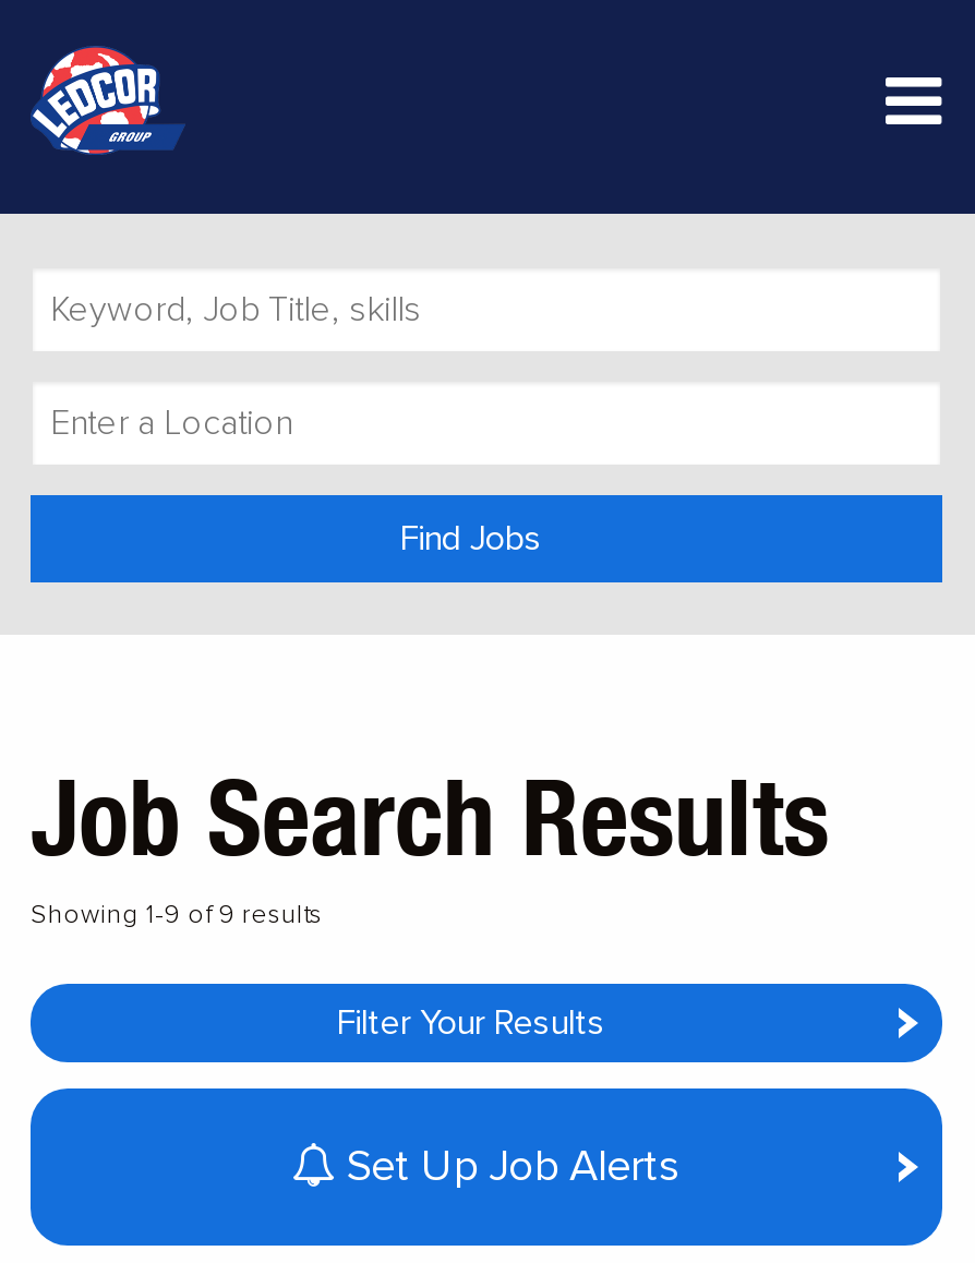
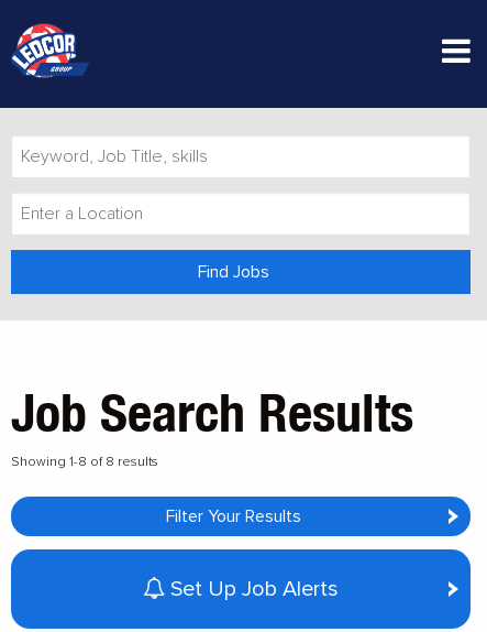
[31,899,336,931] Showing 1-9 of 9 results -> [11,454,165,470] Showing 1-8 of 8 results

